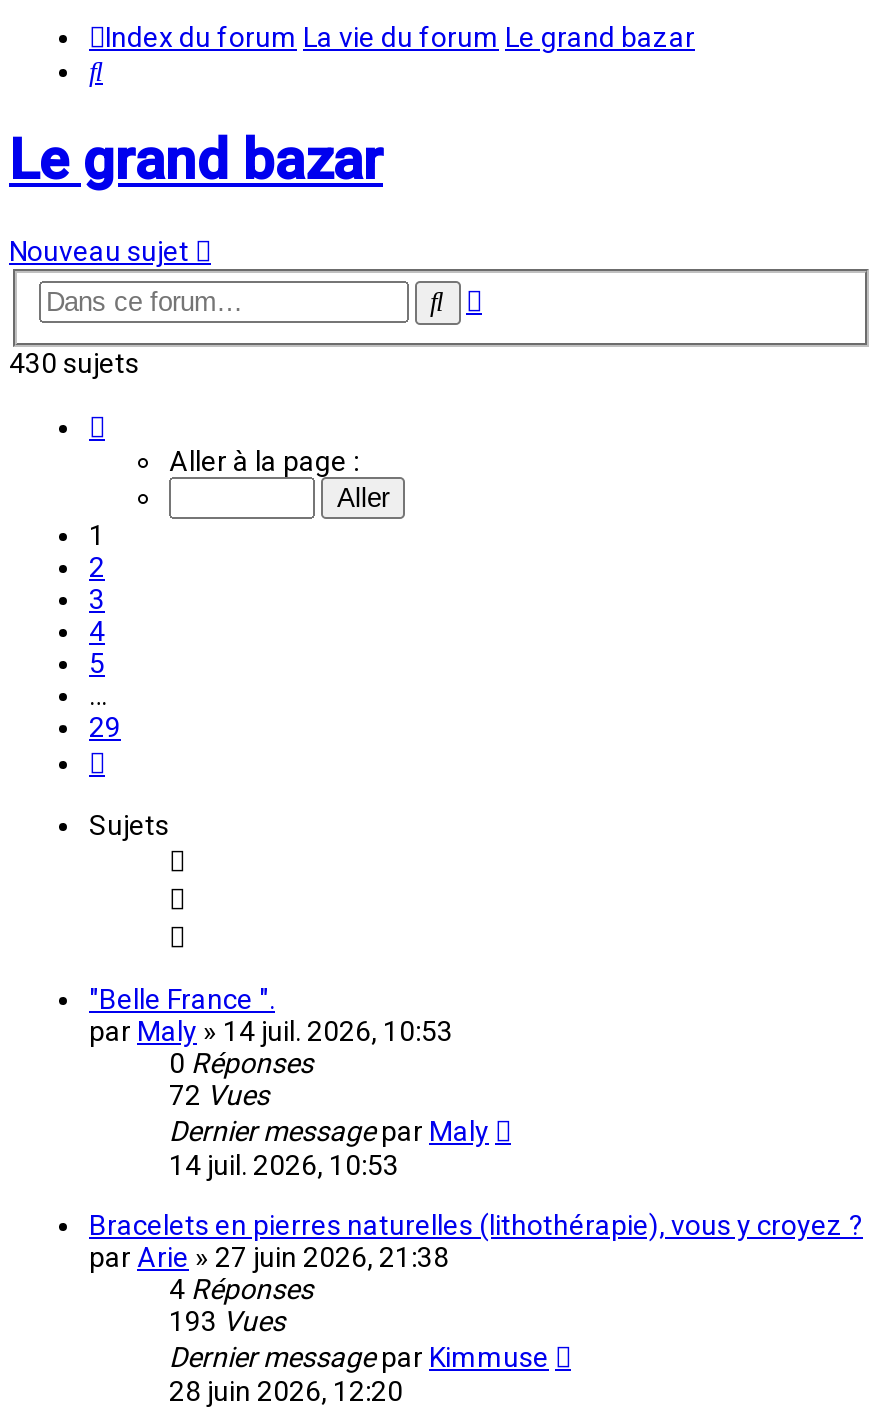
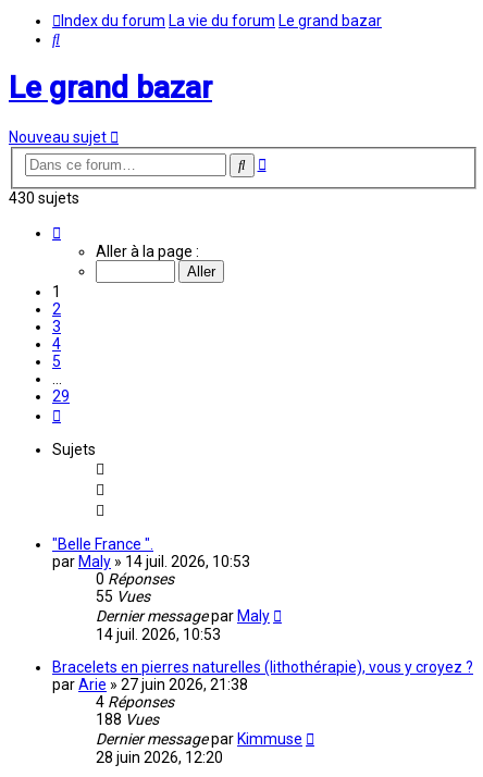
[169,1079,269,1111] 72 Vues -> [96,588,150,605] 55 Vues
[169,1305,285,1337] 193 Vues -> [96,711,159,728] 188 Vues

